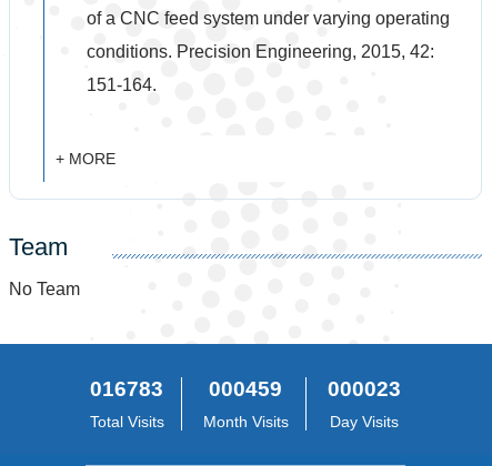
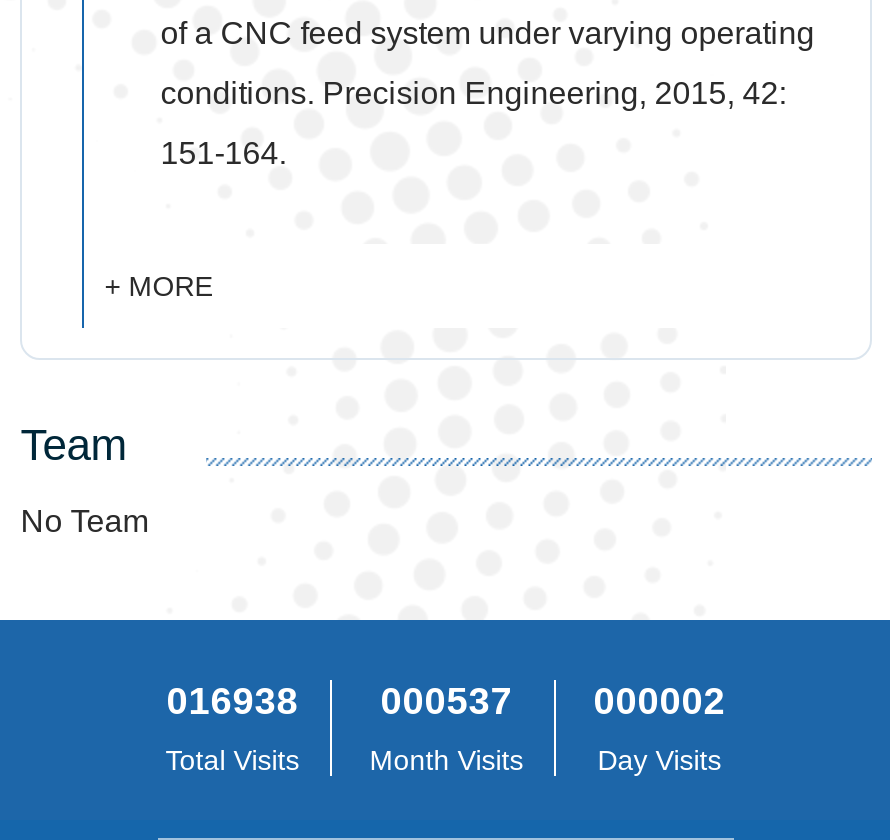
[90,377,163,400] 016783 -> [166,679,298,721] 016938
[209,377,282,400] 000459 -> [380,679,512,721] 000537
[327,377,401,400] 000023 -> [593,679,725,721] 000002

